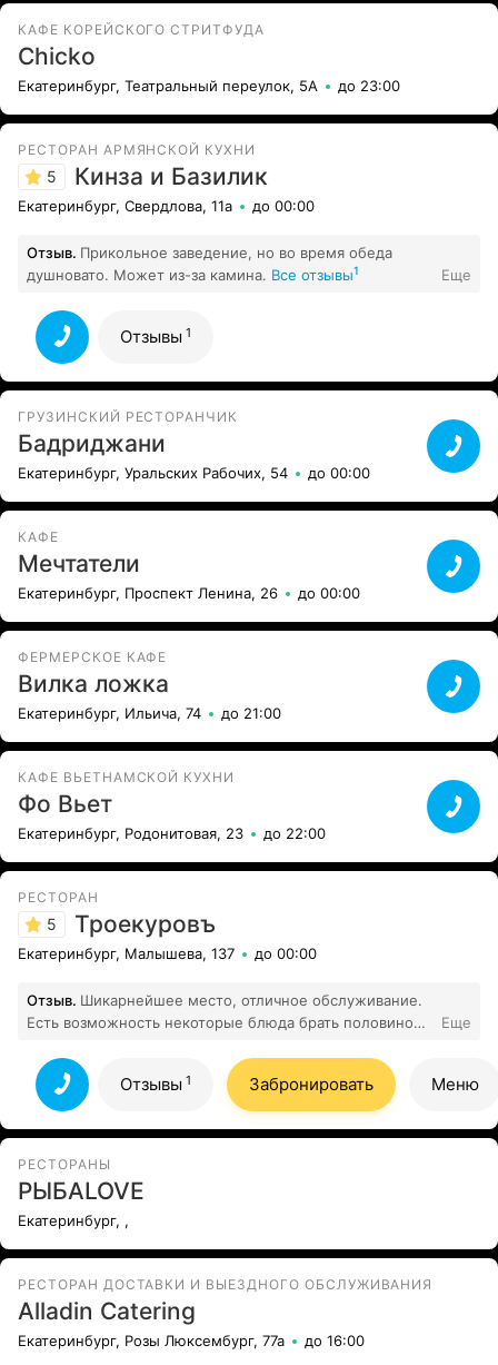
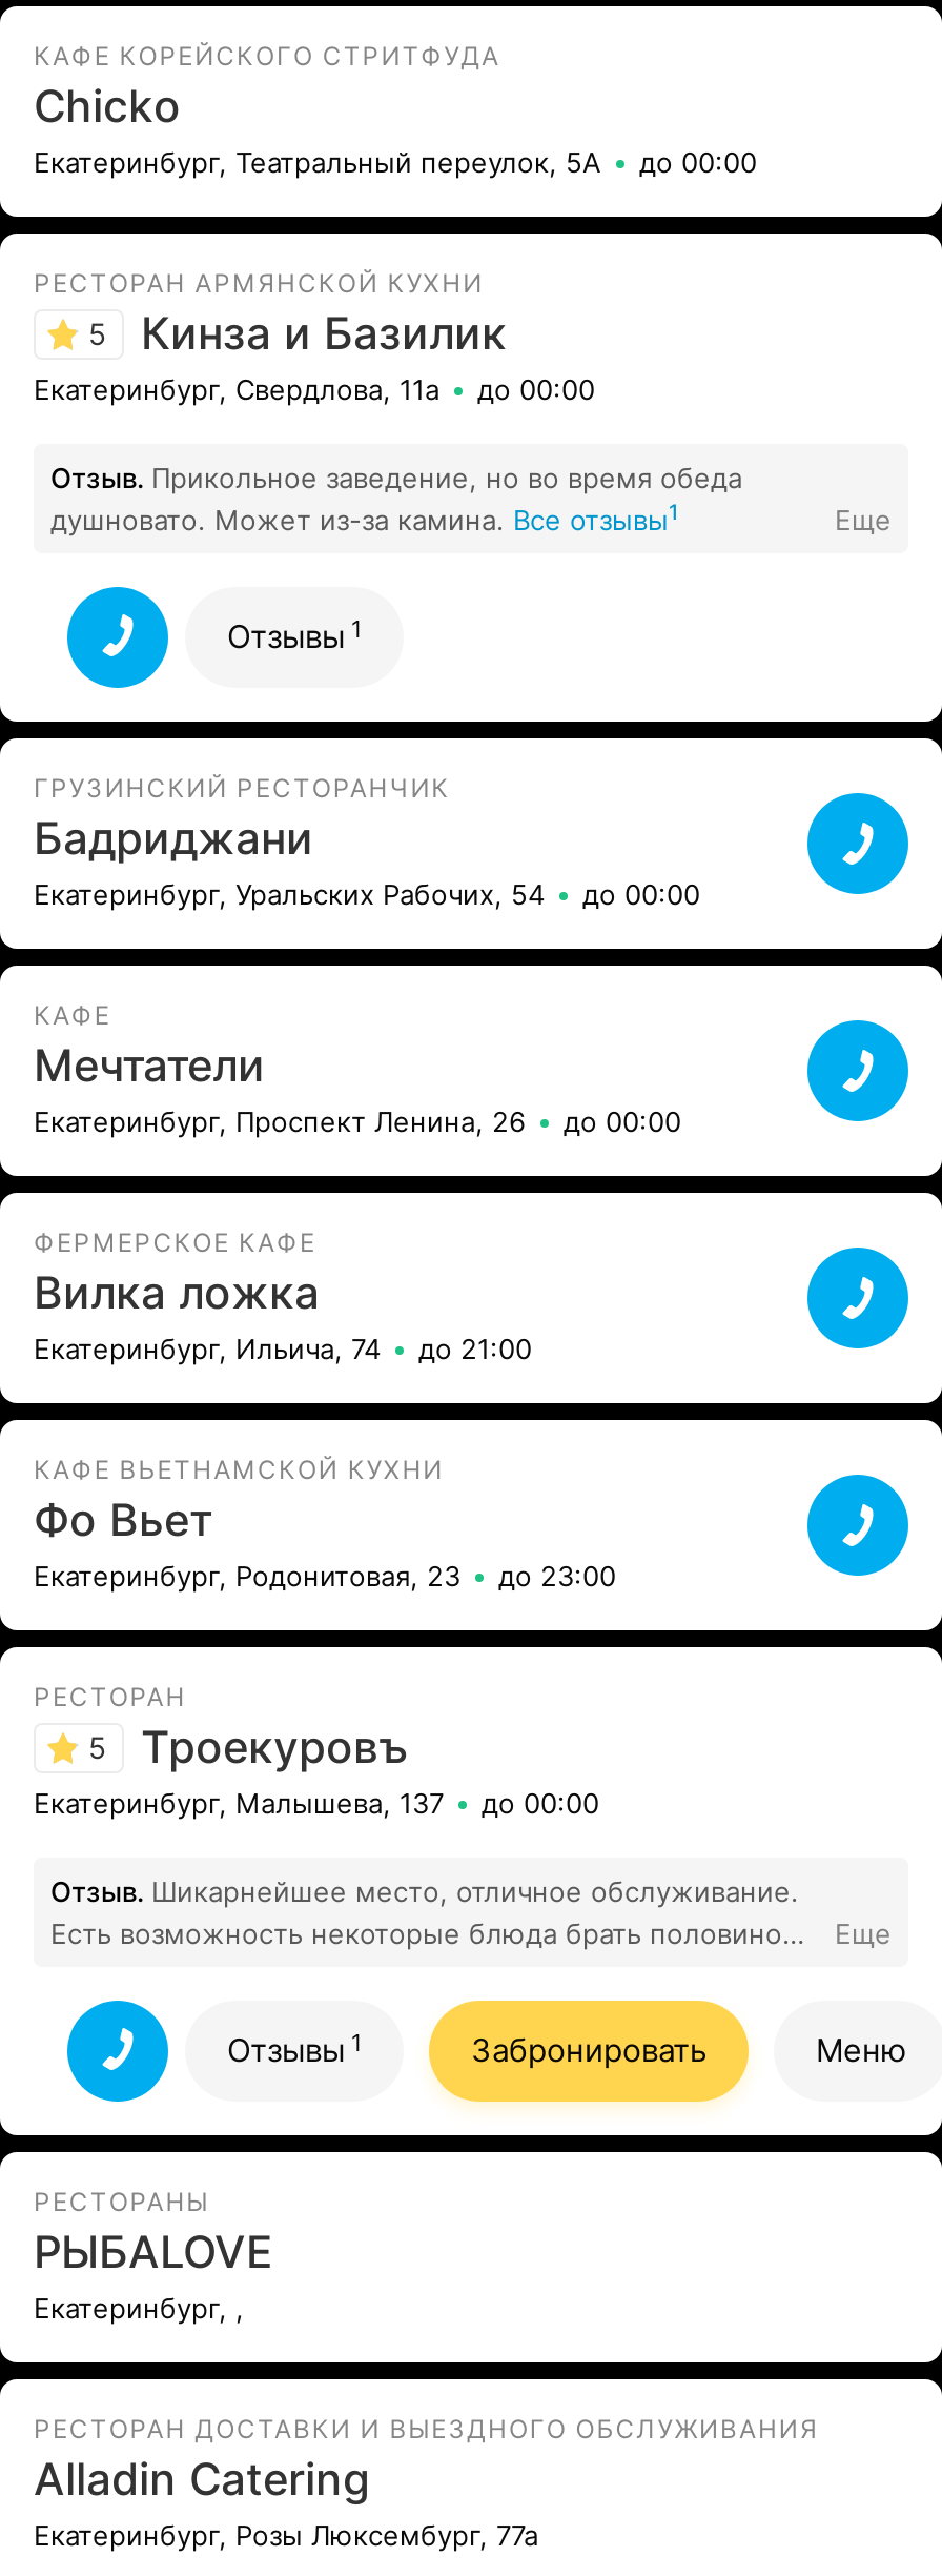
[338,77,400,95] до 23:00 -> [639,145,757,179] до 00:00
[18,824,326,842] Екатеринбург, Родонитовая, 23 до 22:00 -> [34,1559,616,1593] Екатеринбург, Родонитовая, 23 до 23:00
[305,1332,365,1349] до 16:00 -> none

